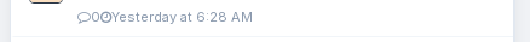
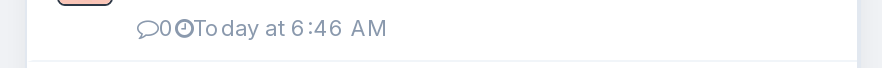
[111,8,253,25] Yesterday at 6:28 AM -> [193,14,387,42] Today at 6:46 AM

